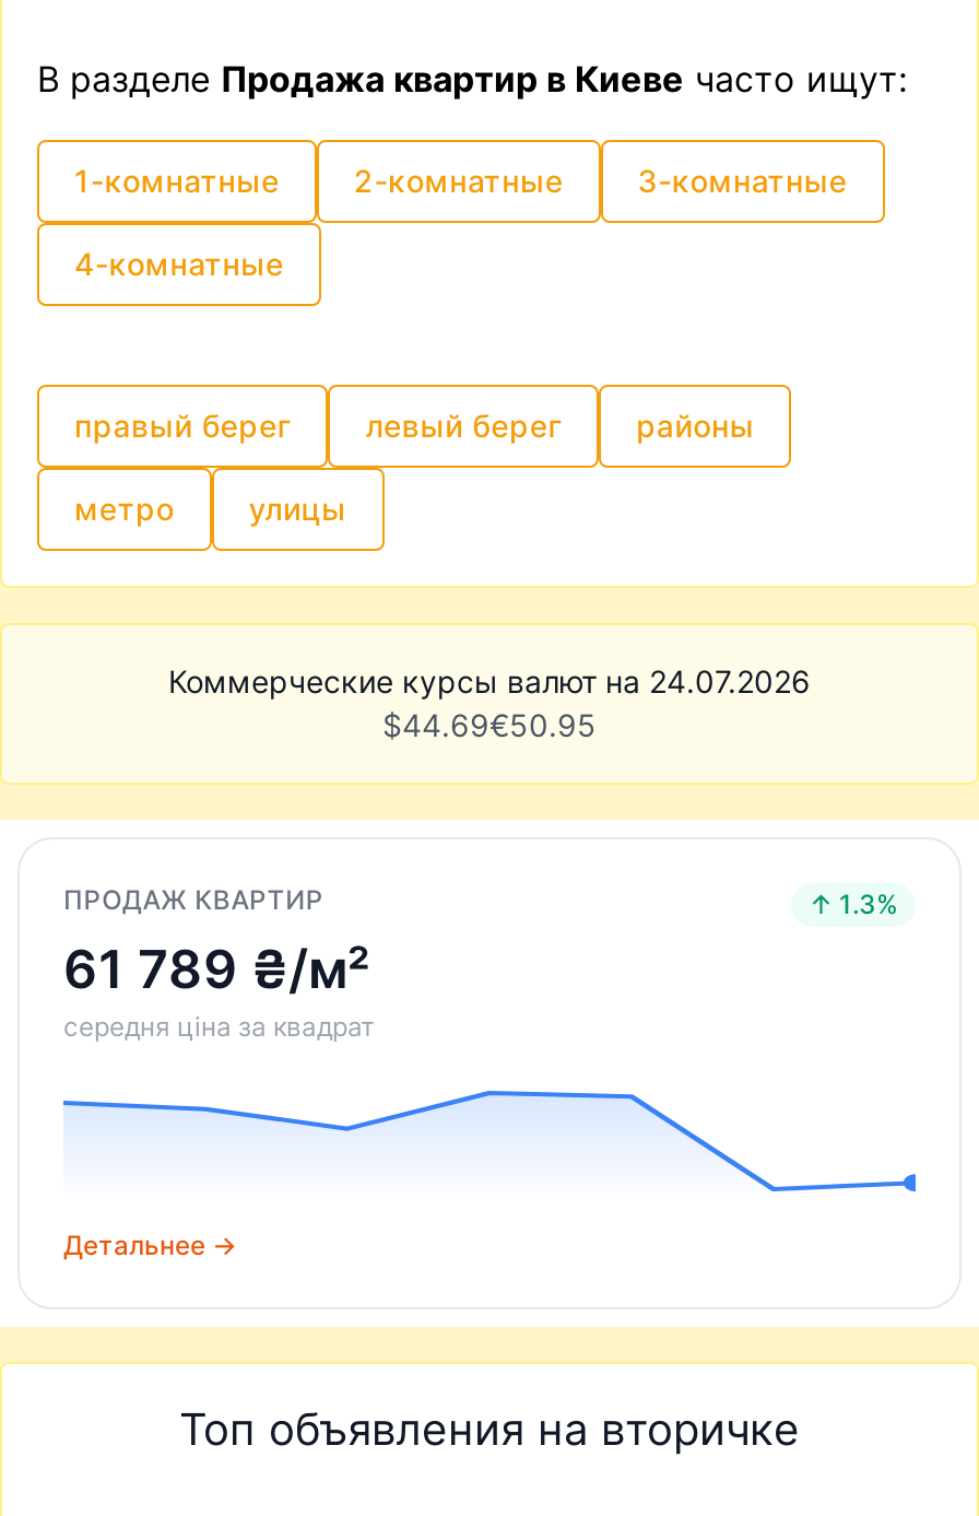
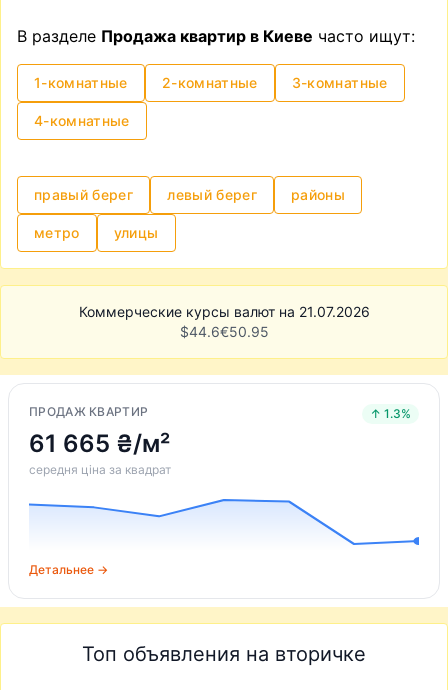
[168,662,811,700] Коммерческие курсы валют на 24.07.2026 -> [78,303,369,320] Коммерческие курсы валют на 21.07.2026
[382,706,597,743] $44.69€50.95 -> [179,323,268,340] $44.6€50.95
[63,938,369,1001] 61 789 ₴/м² -> [29,429,170,458] 61 665 ₴/м²

